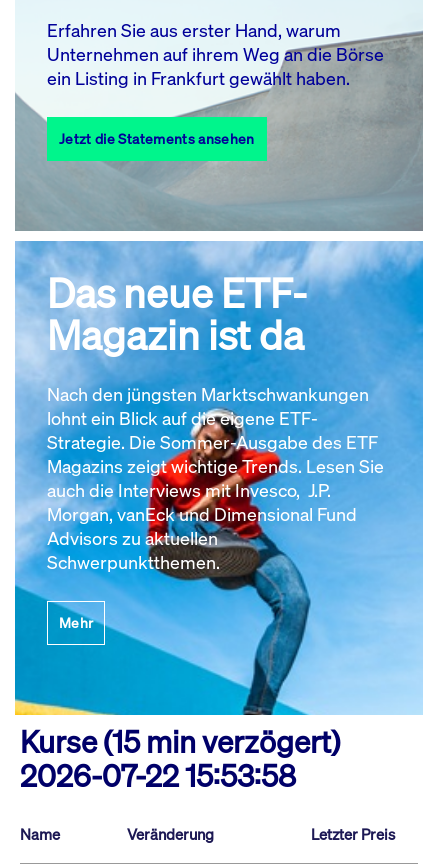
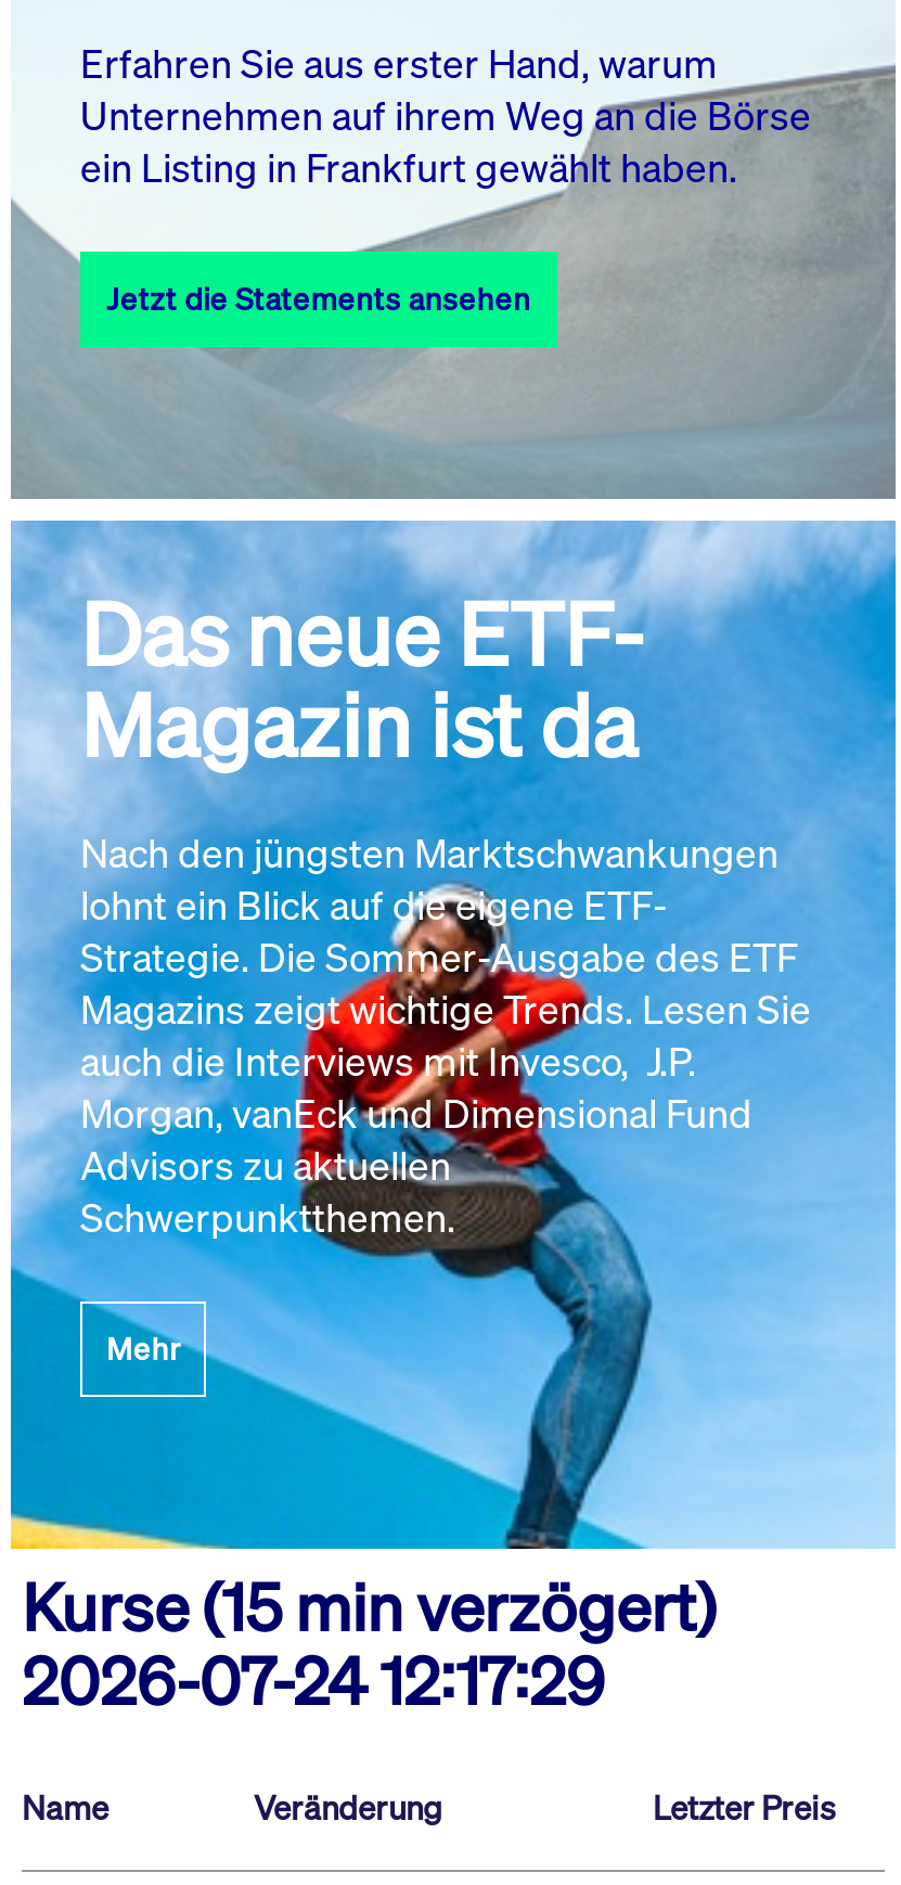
[20,756,296,796] 2026-07-22 15:53:58 -> [22,1638,605,1724] 2026-07-24 12:17:29

